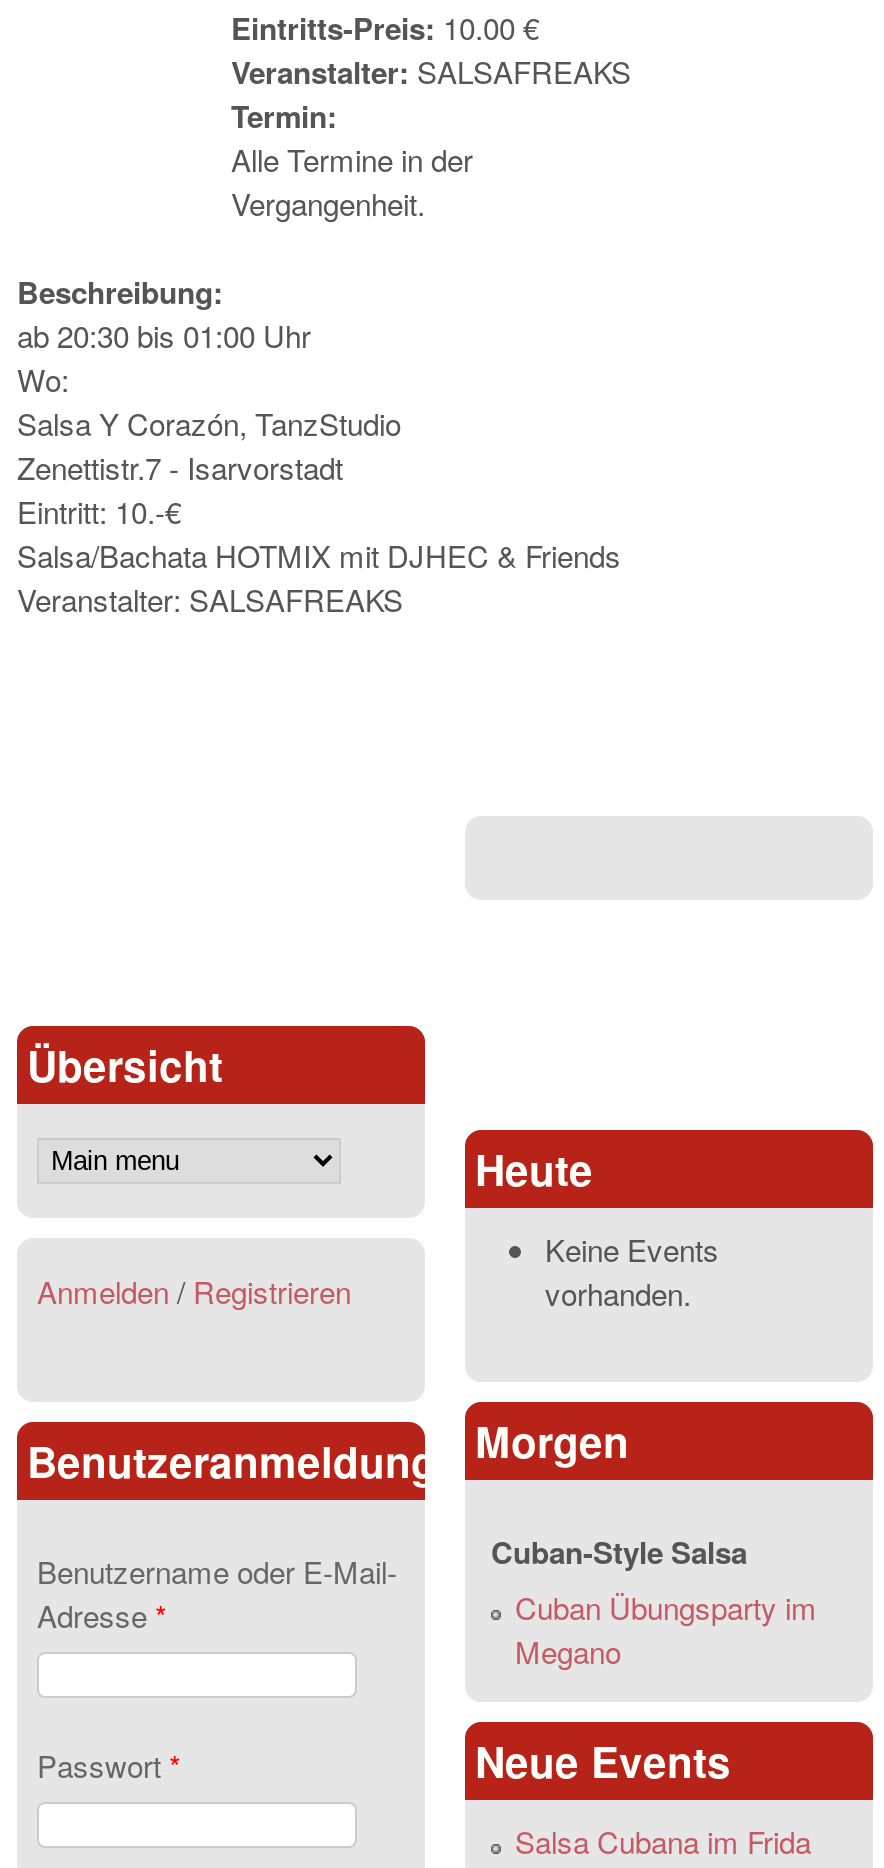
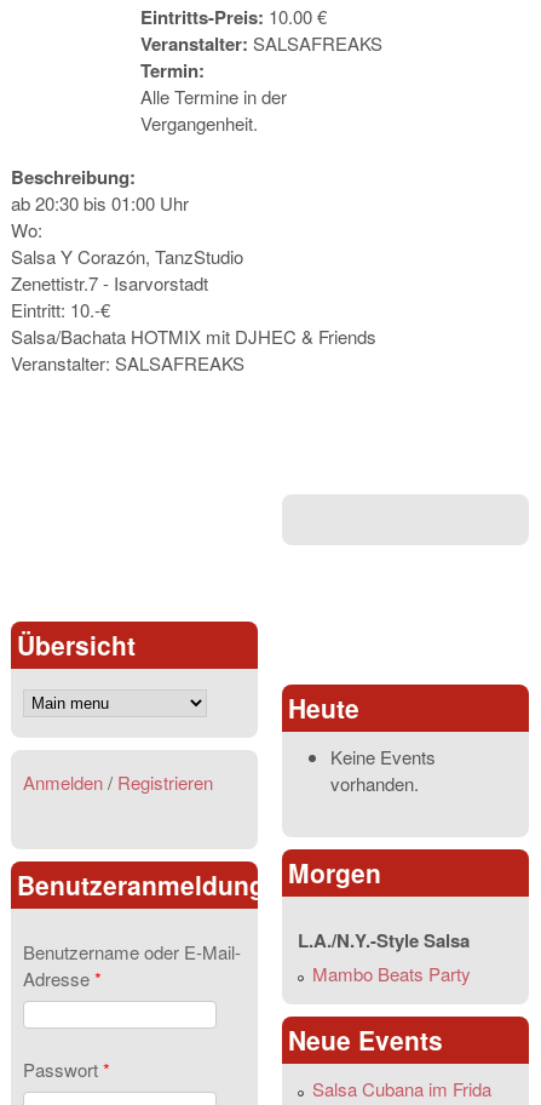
[491,1530,817,1672] Cuban-Style Salsa | Cuban Übungsparty im | Megano -> [298,927,471,986] L.A./N.Y.-Style Salsa | Mambo Beats Party

